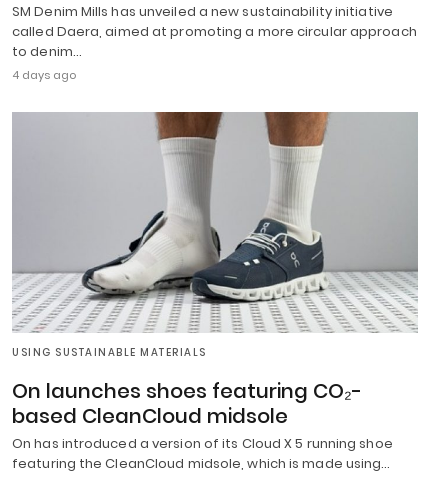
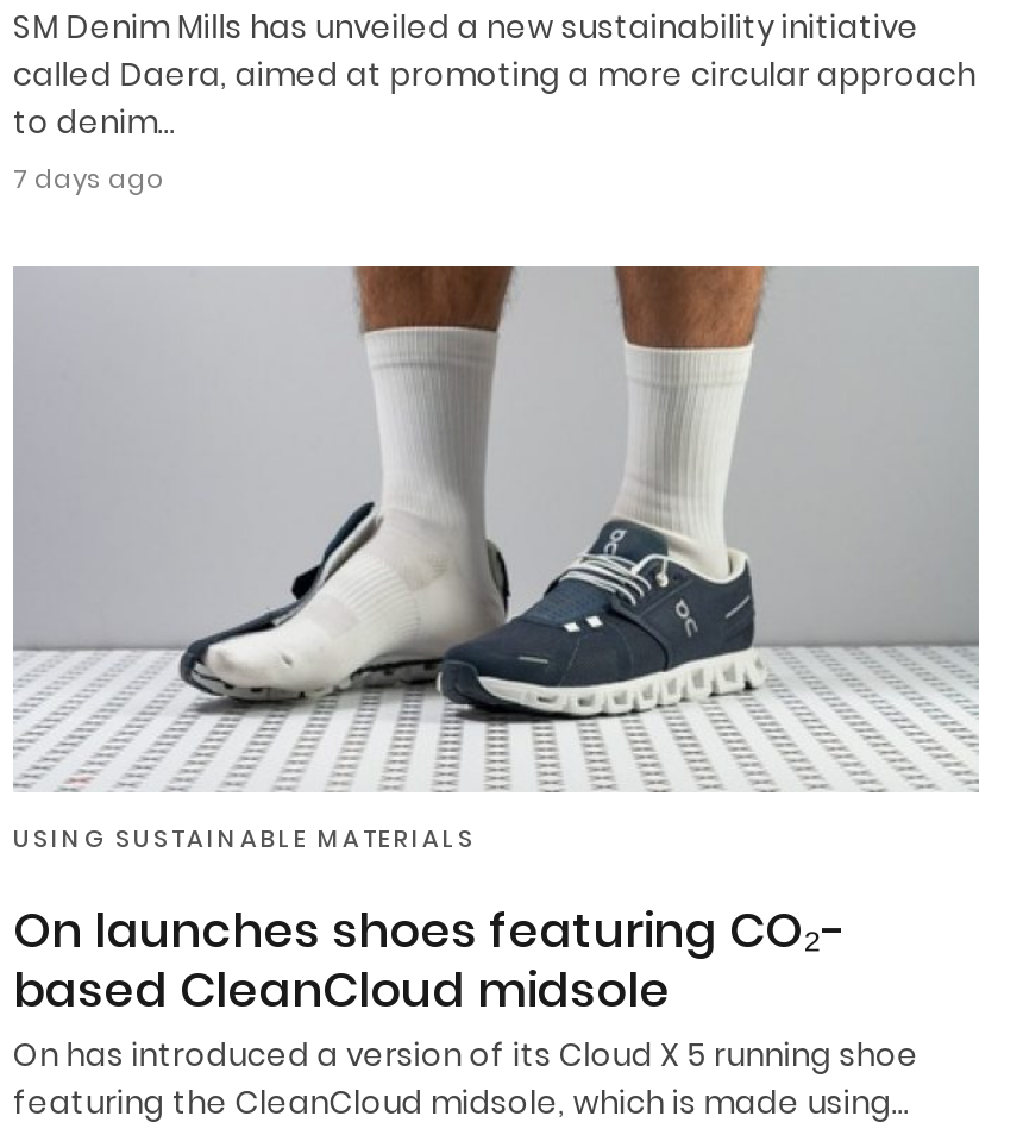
[12,67,76,83] 4 days ago -> [13,159,163,197] 7 days ago

